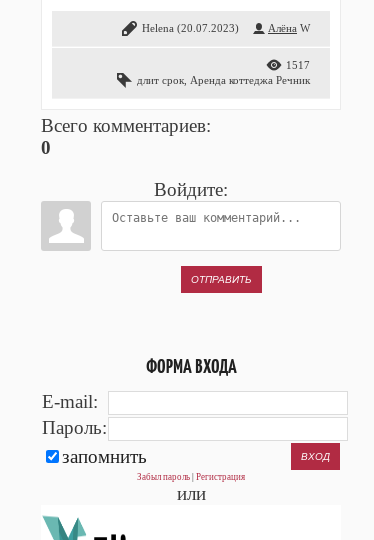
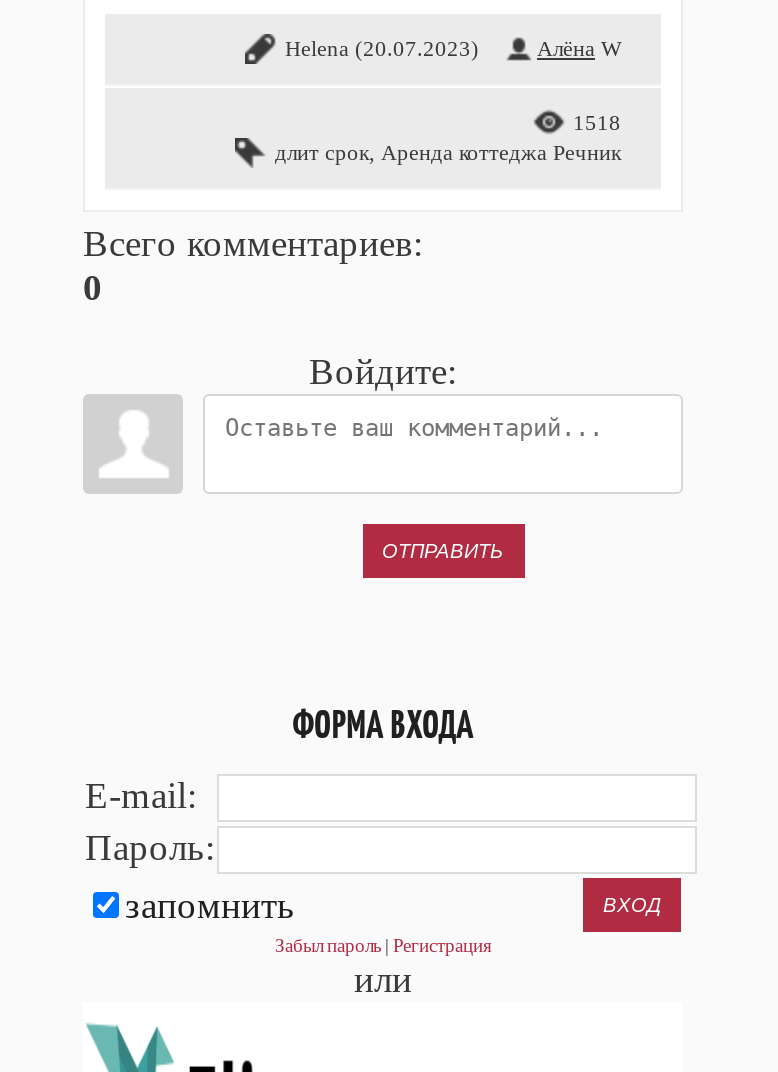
[286,59,310,71] 1517 -> [573,110,621,134] 1518

